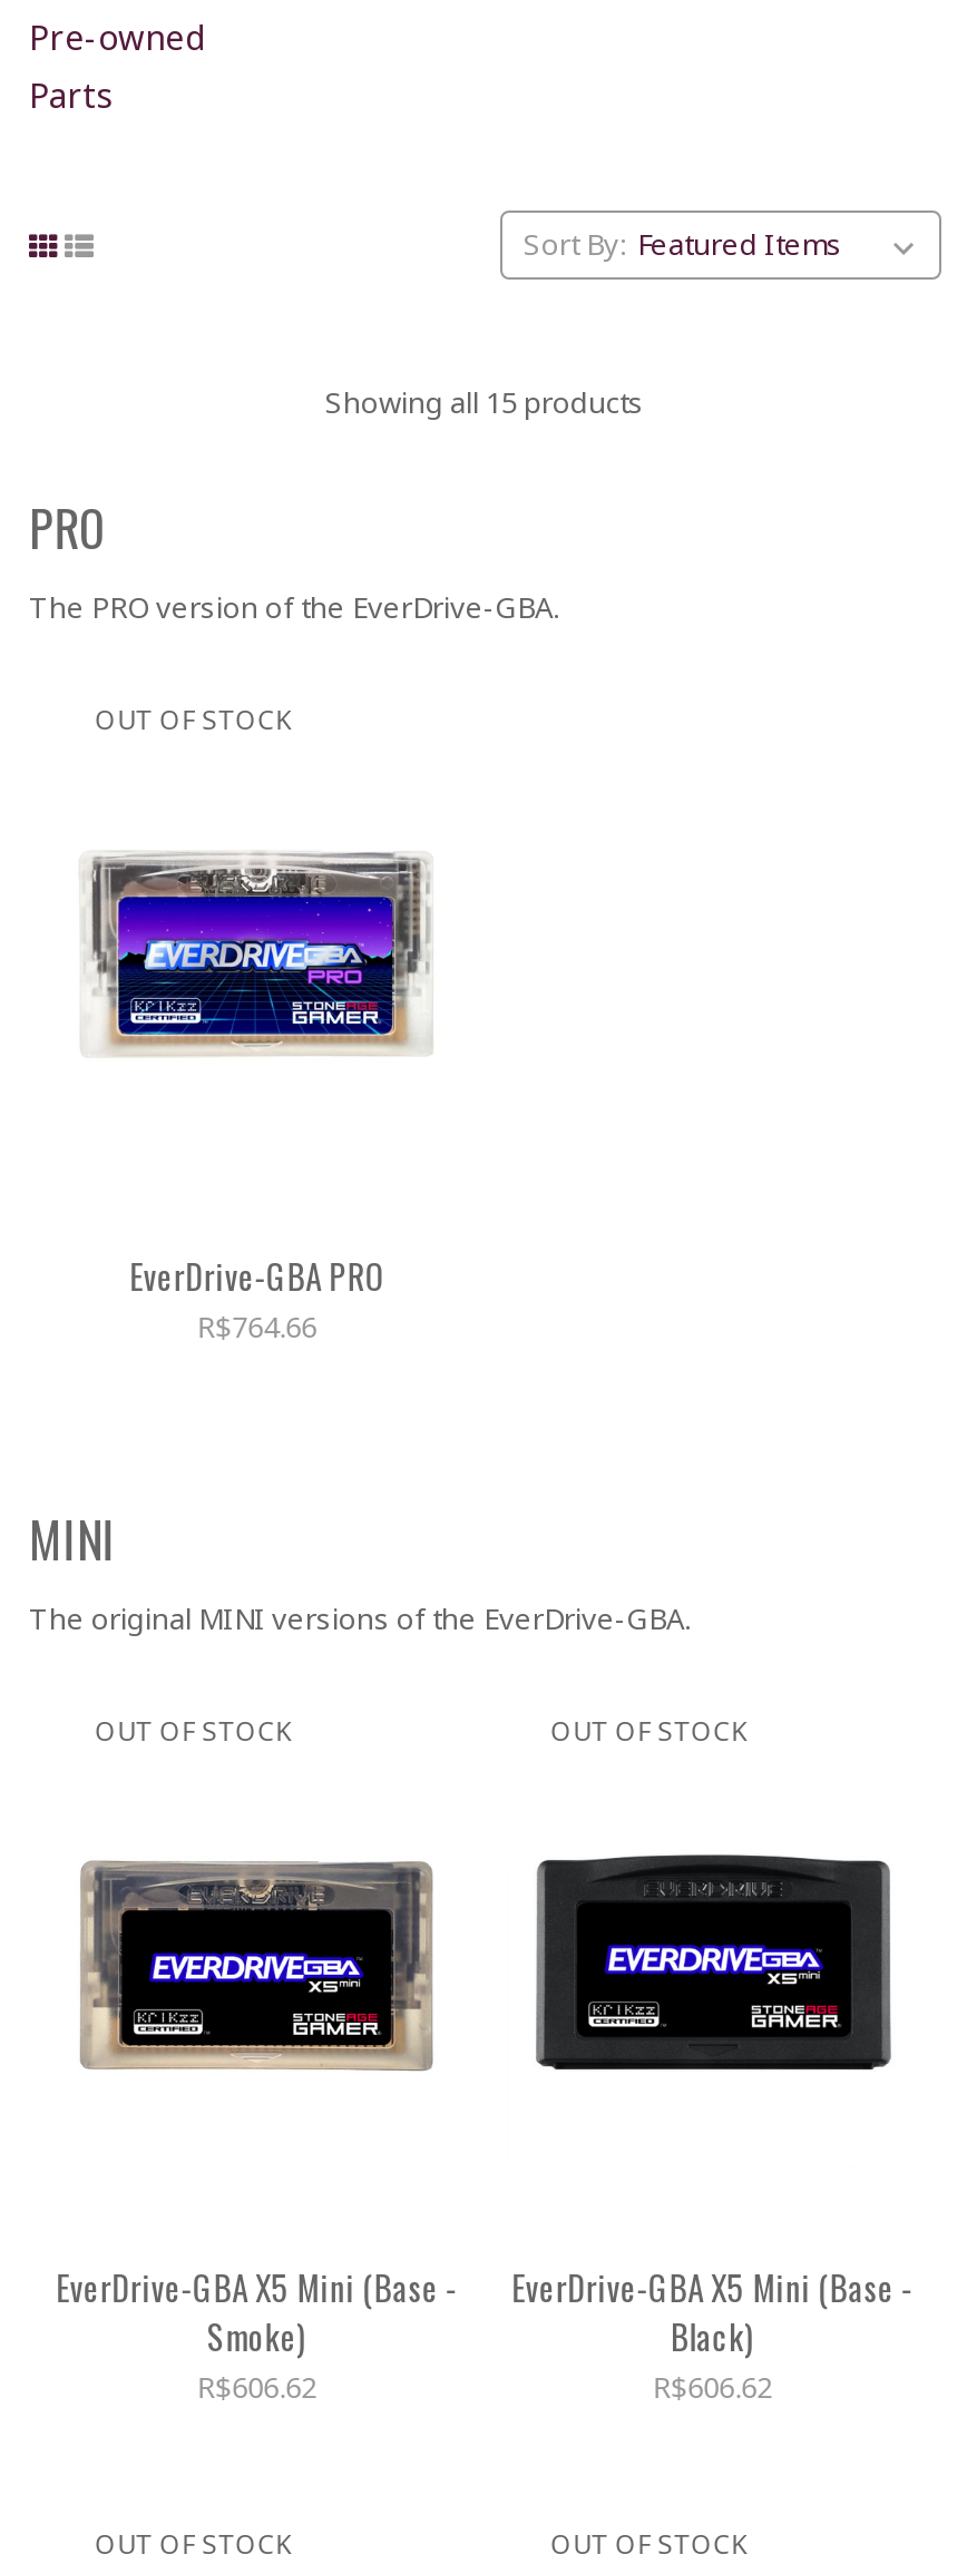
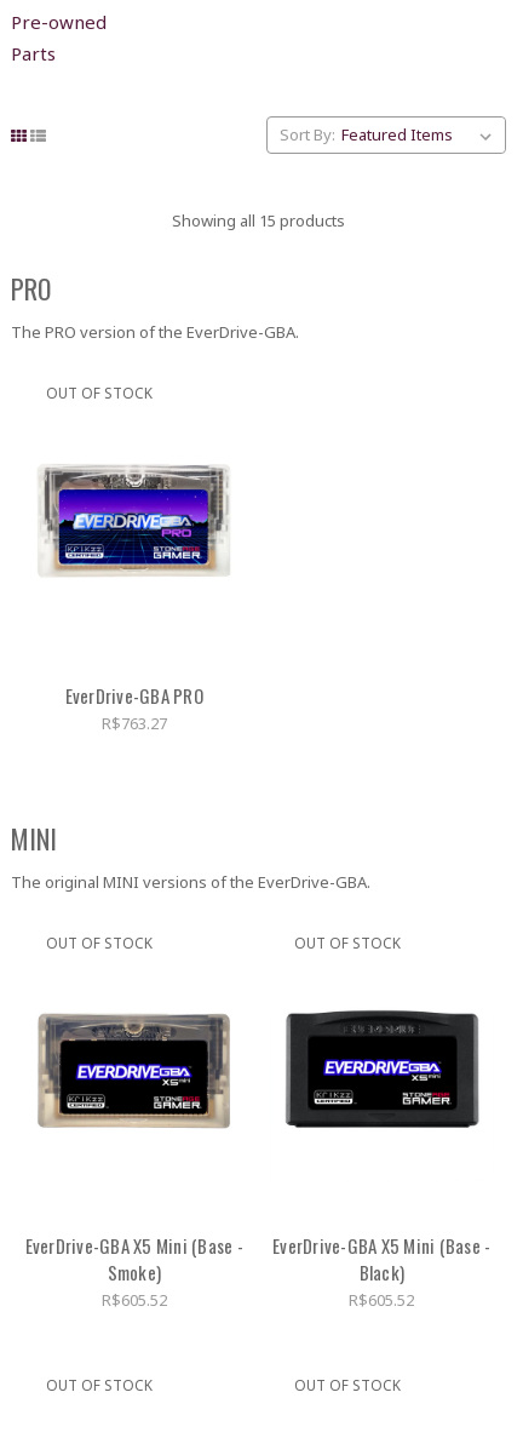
[197,1307,317,1347] R$764.66 -> [101,713,167,735] R$763.27
[197,2368,317,2408] R$606.62 -> [101,1289,167,1311] R$605.52
[652,2368,772,2408] R$606.62 -> [349,1289,414,1311] R$605.52

